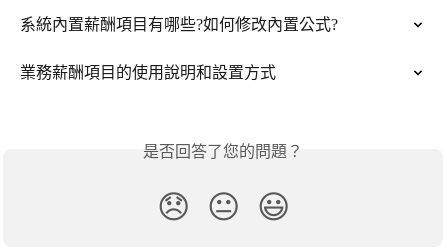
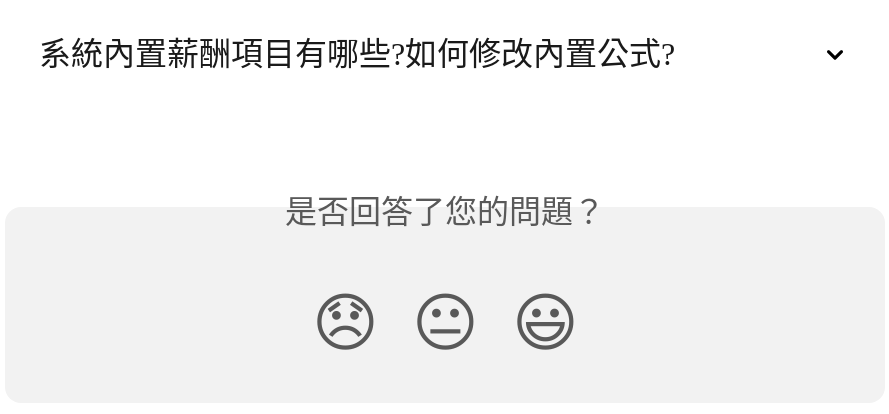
[20,64,276,81] 業務薪酬項目的使用說明和設置方式 -> none

